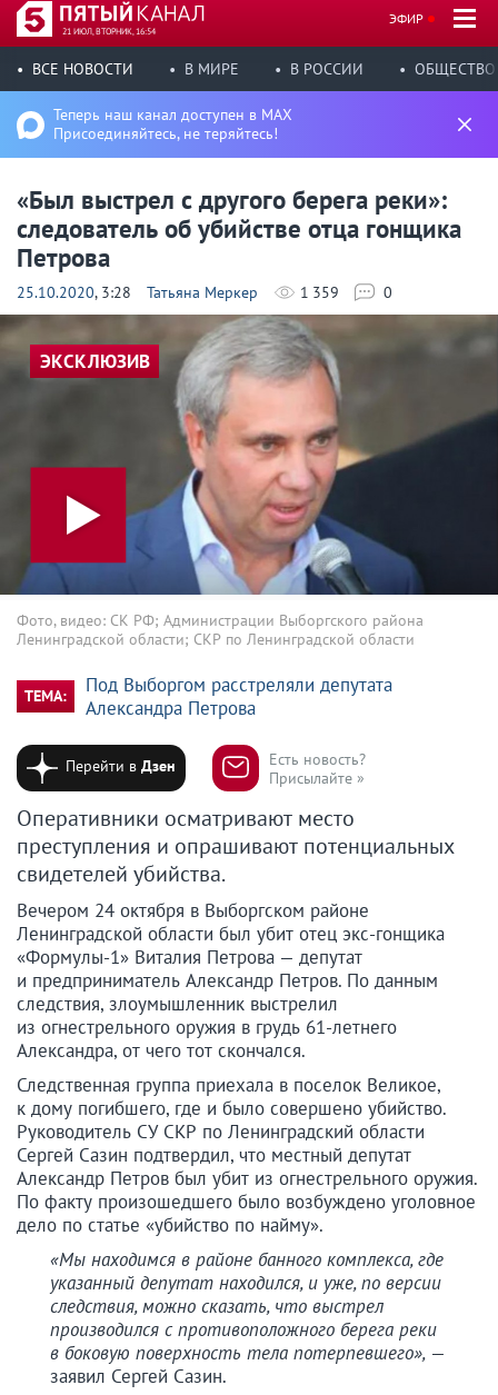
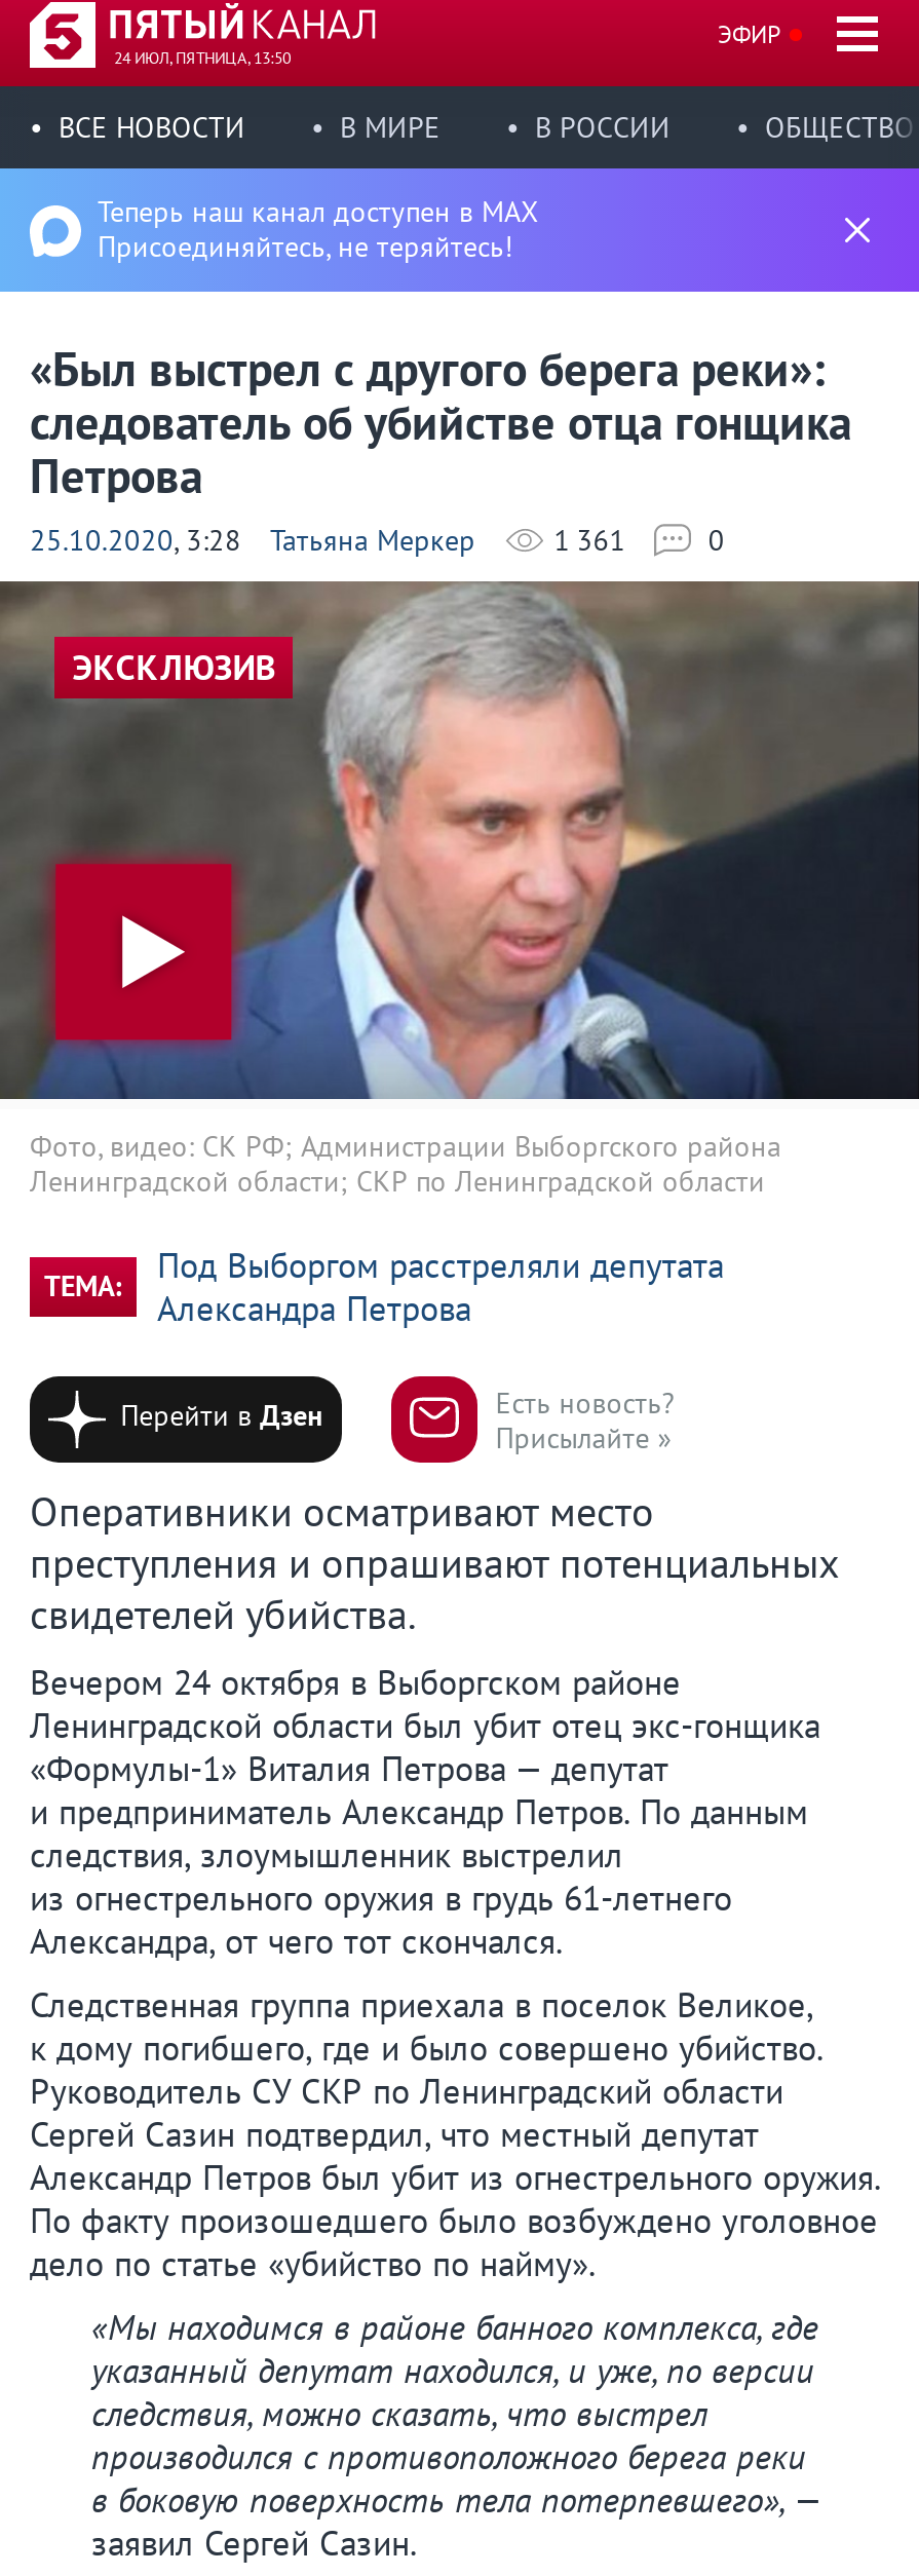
[62,26,156,37] 21 ИЮЛ, ВТОРНИК, 16:54 -> [114,47,291,68] 24 ИЮЛ, ПЯТНИЦА, 13:50
[300,282,339,302] 1 359 -> [554,522,626,559] 1 361

